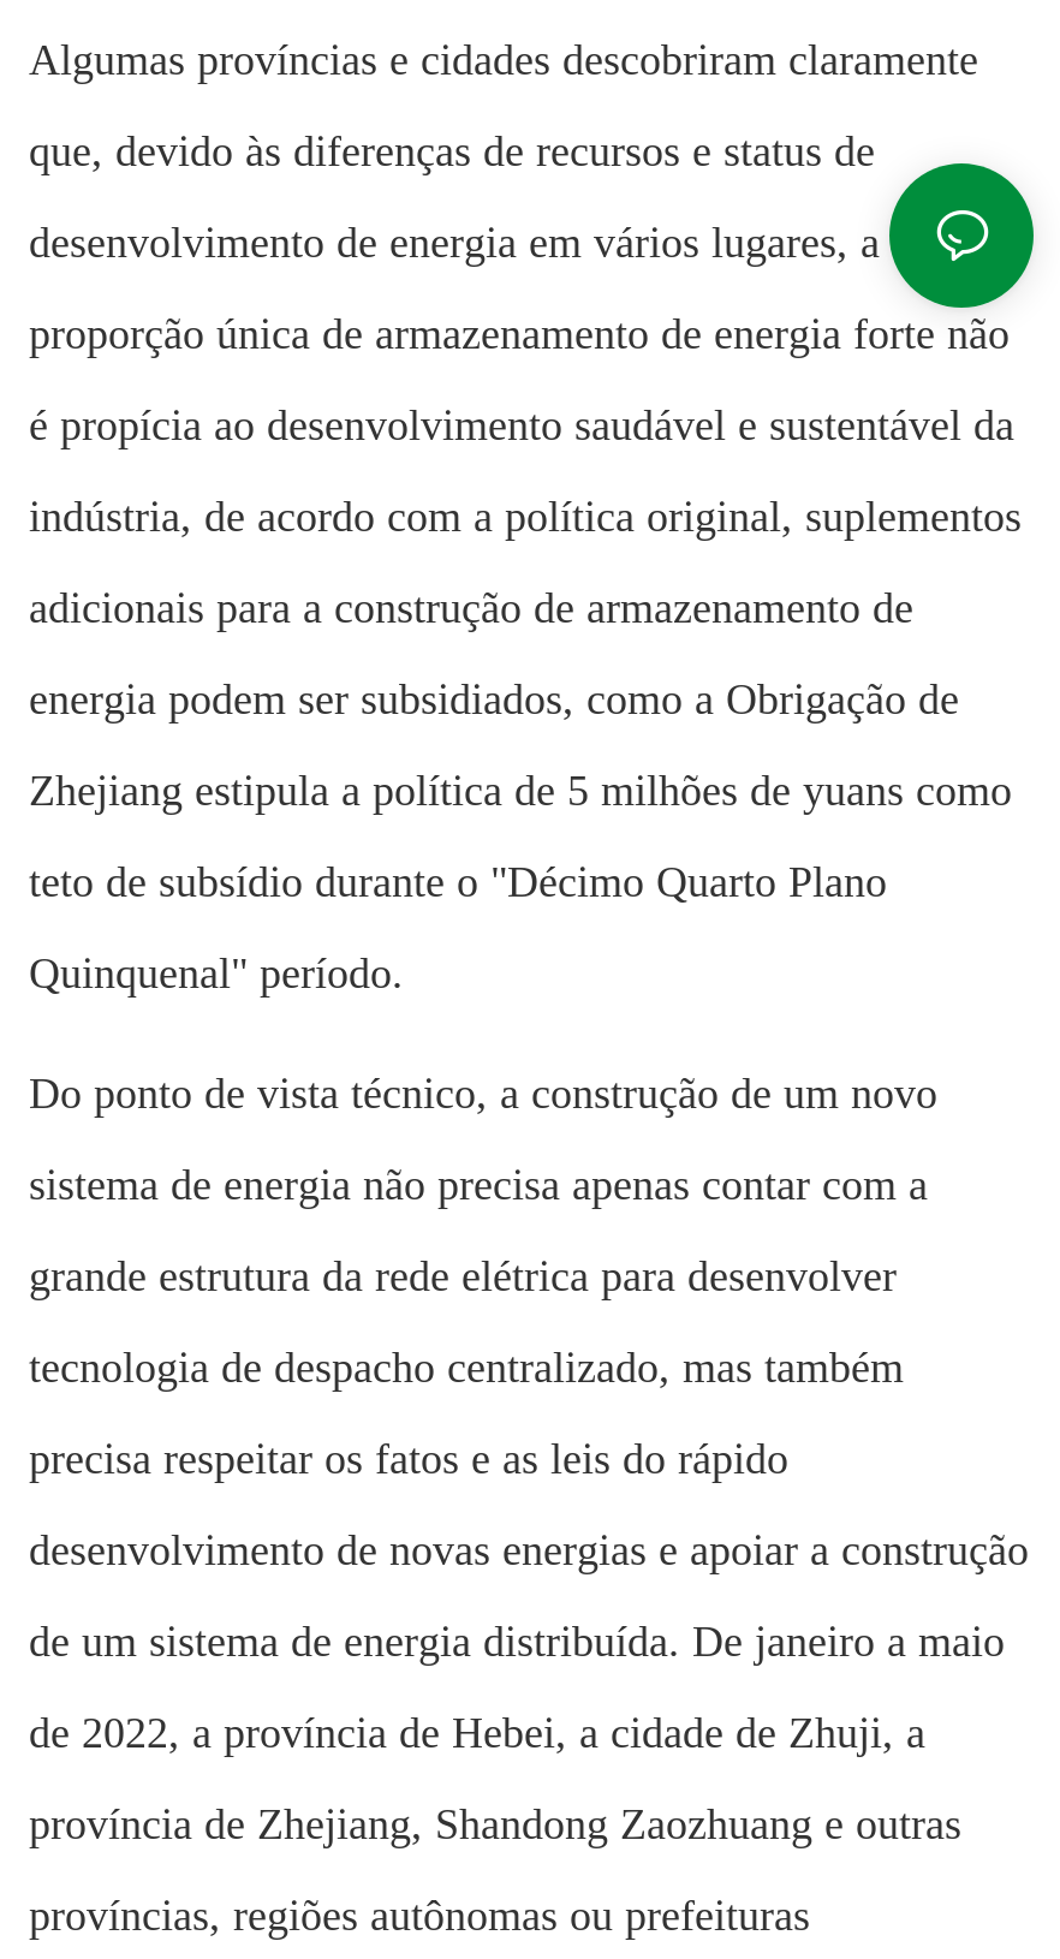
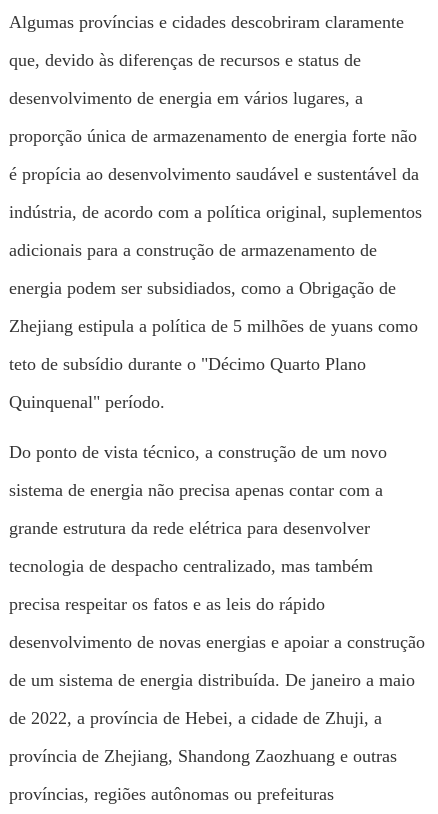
[887,159,1038,305] [image] -> none

